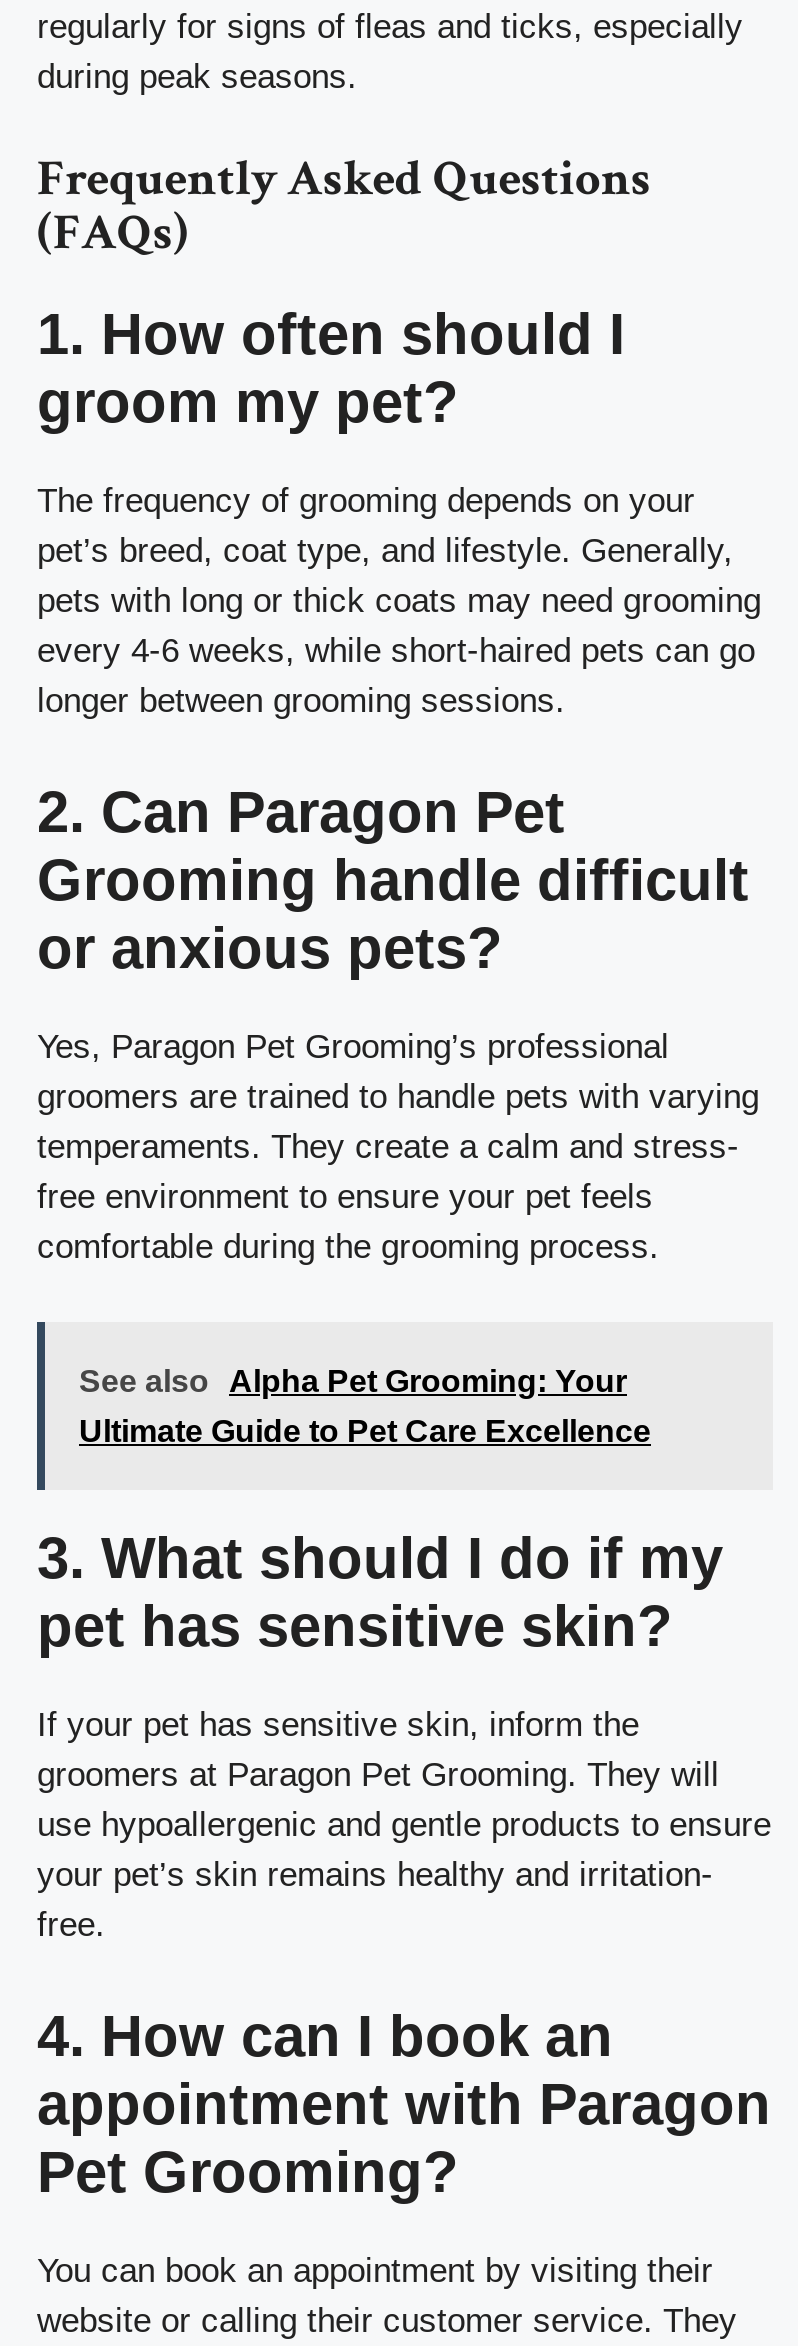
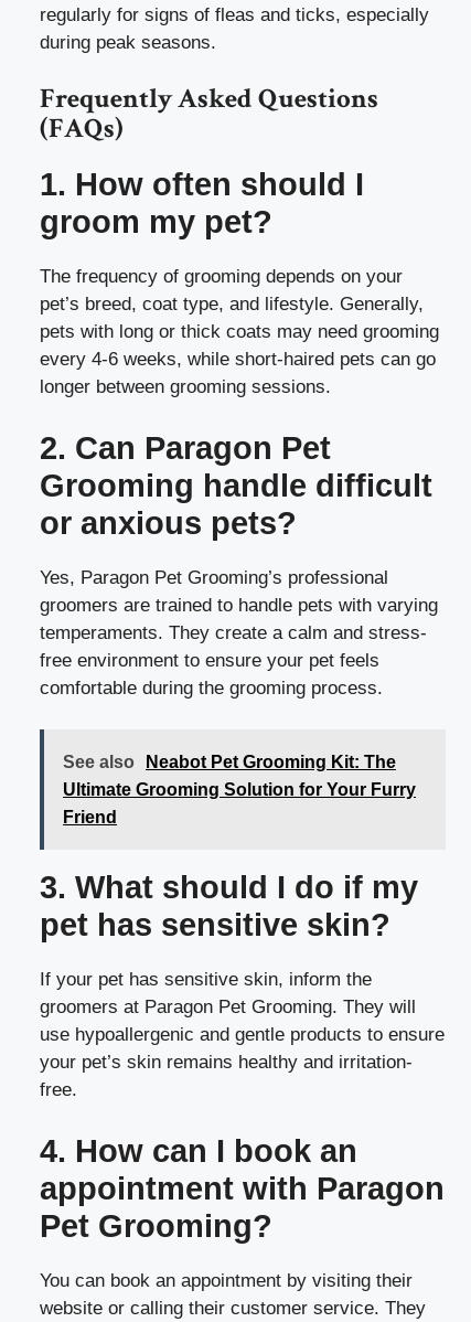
[79,1365,651,1449] See also Alpha Pet Grooming: Your | Ultimate Guide to Pet Care Excellence -> [63,753,416,827] See also Neabot Pet Grooming Kit: The | Ultimate Grooming Solution for Your Furry | Friend

